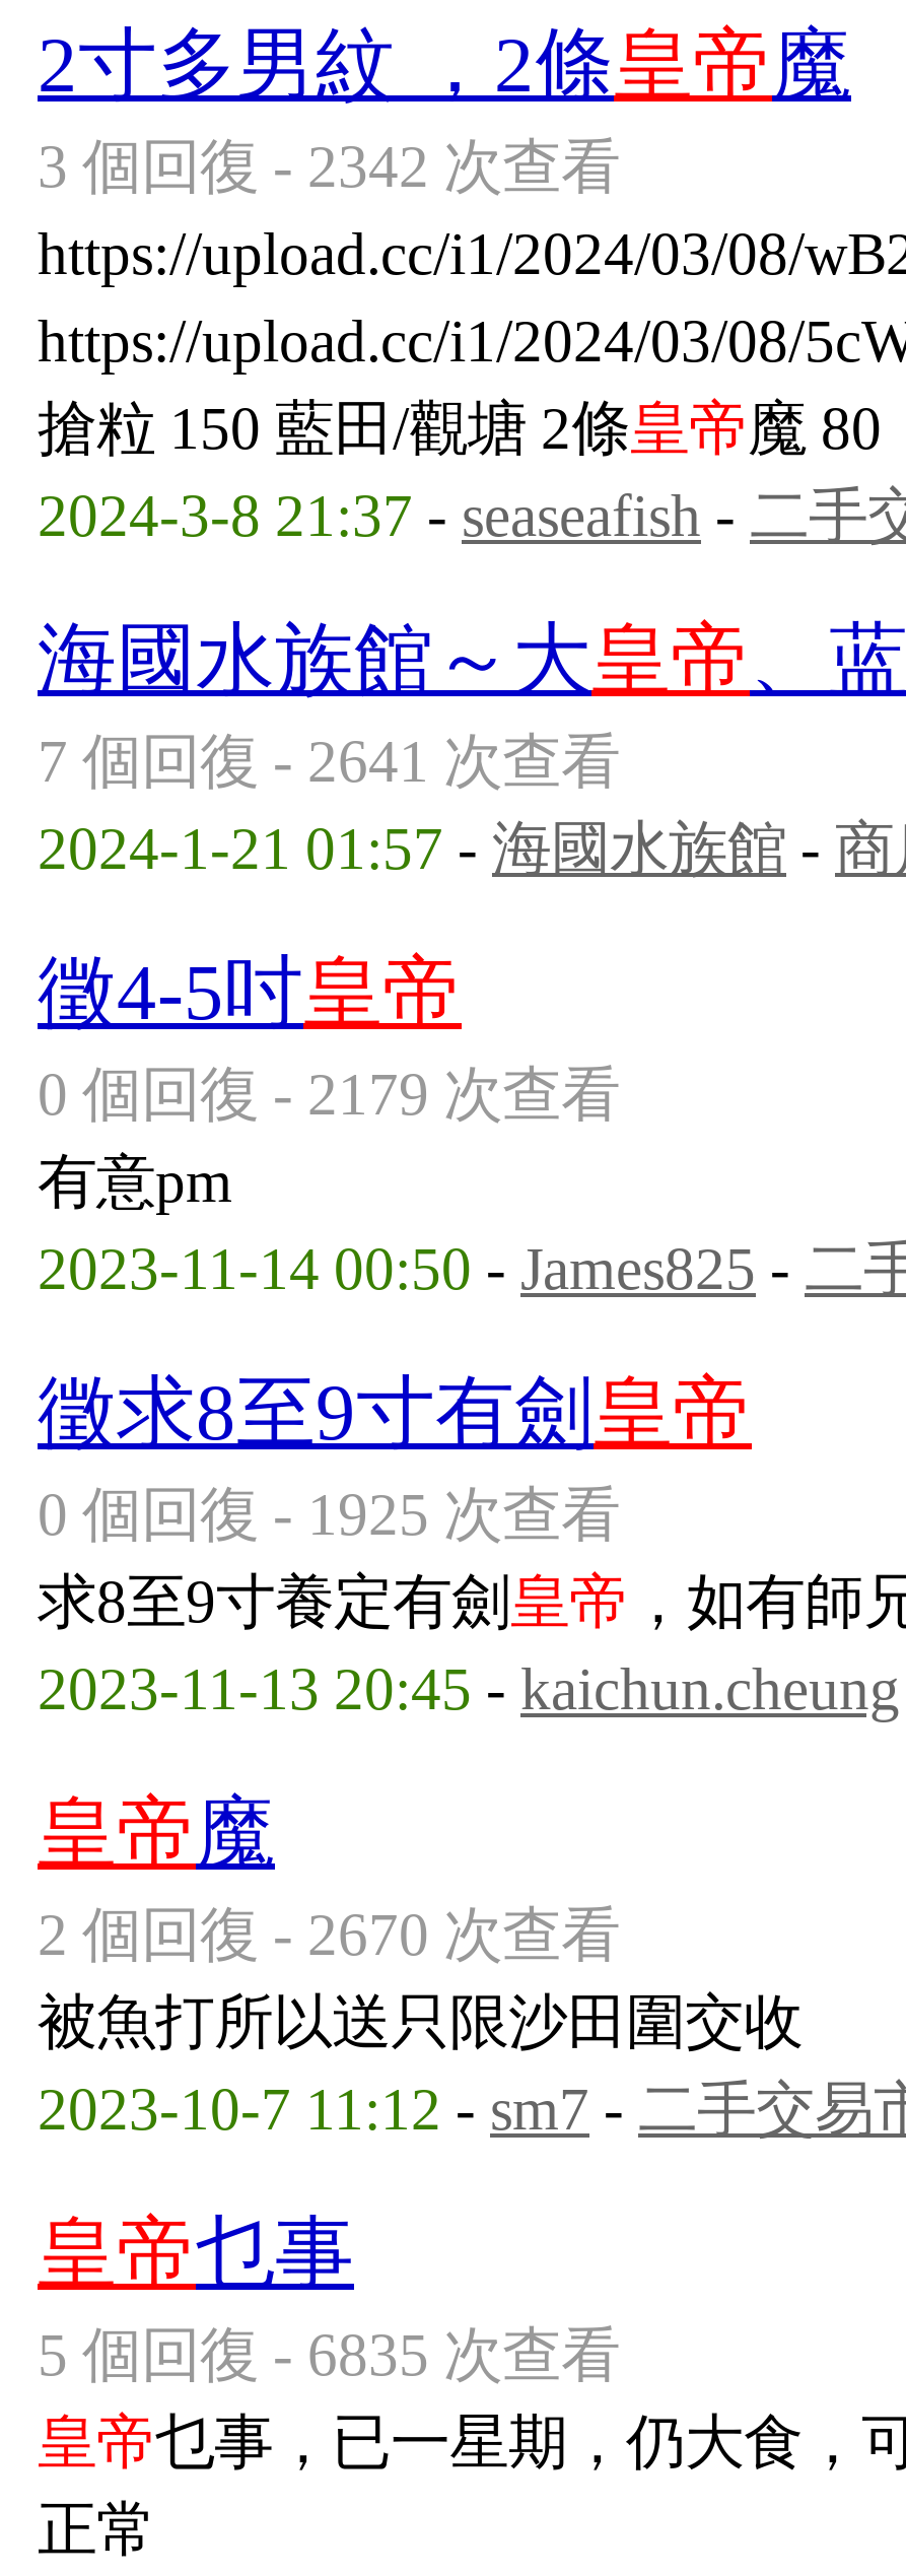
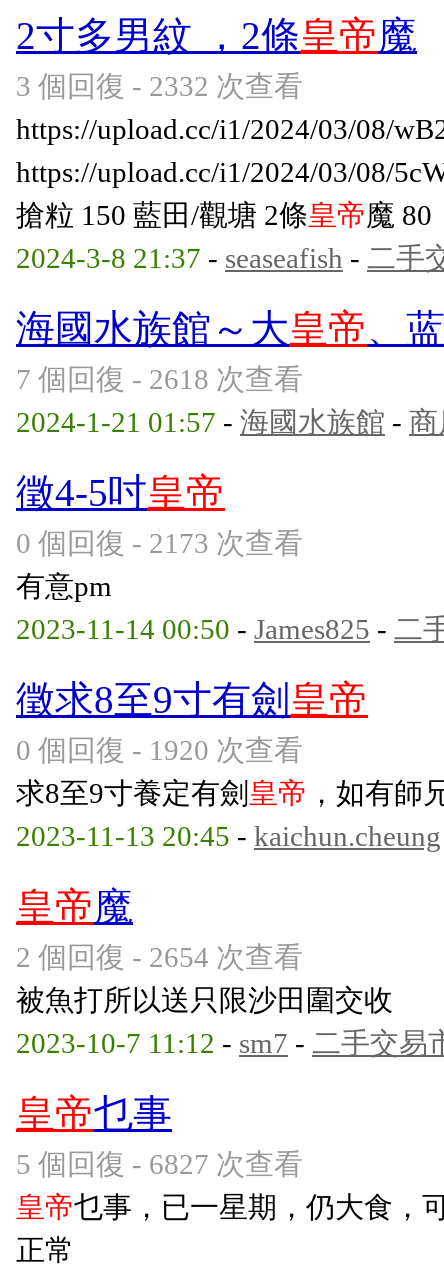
[38,134,620,199] 3 個回復 - 2342 次查看 -> [16,70,303,102] 3 個回復 - 2332 次查看
[38,729,620,794] 7 個回復 - 2641 次查看 -> [16,363,303,395] 7 個回復 - 2618 次查看
[38,1062,620,1127] 0 個回復 - 2179 次查看 -> [16,527,303,559] 0 個回復 - 2173 次查看
[38,1482,620,1547] 0 個回復 - 1925 次查看 -> [16,734,303,766] 0 個回復 - 1920 次查看
[38,1902,620,1967] 2 個回復 - 2670 次查看 -> [16,941,303,973] 2 個回復 - 2654 次查看
[38,2322,620,2387] 5 個回復 - 6835 次查看 -> [16,1148,303,1180] 5 個回復 - 6827 次查看

